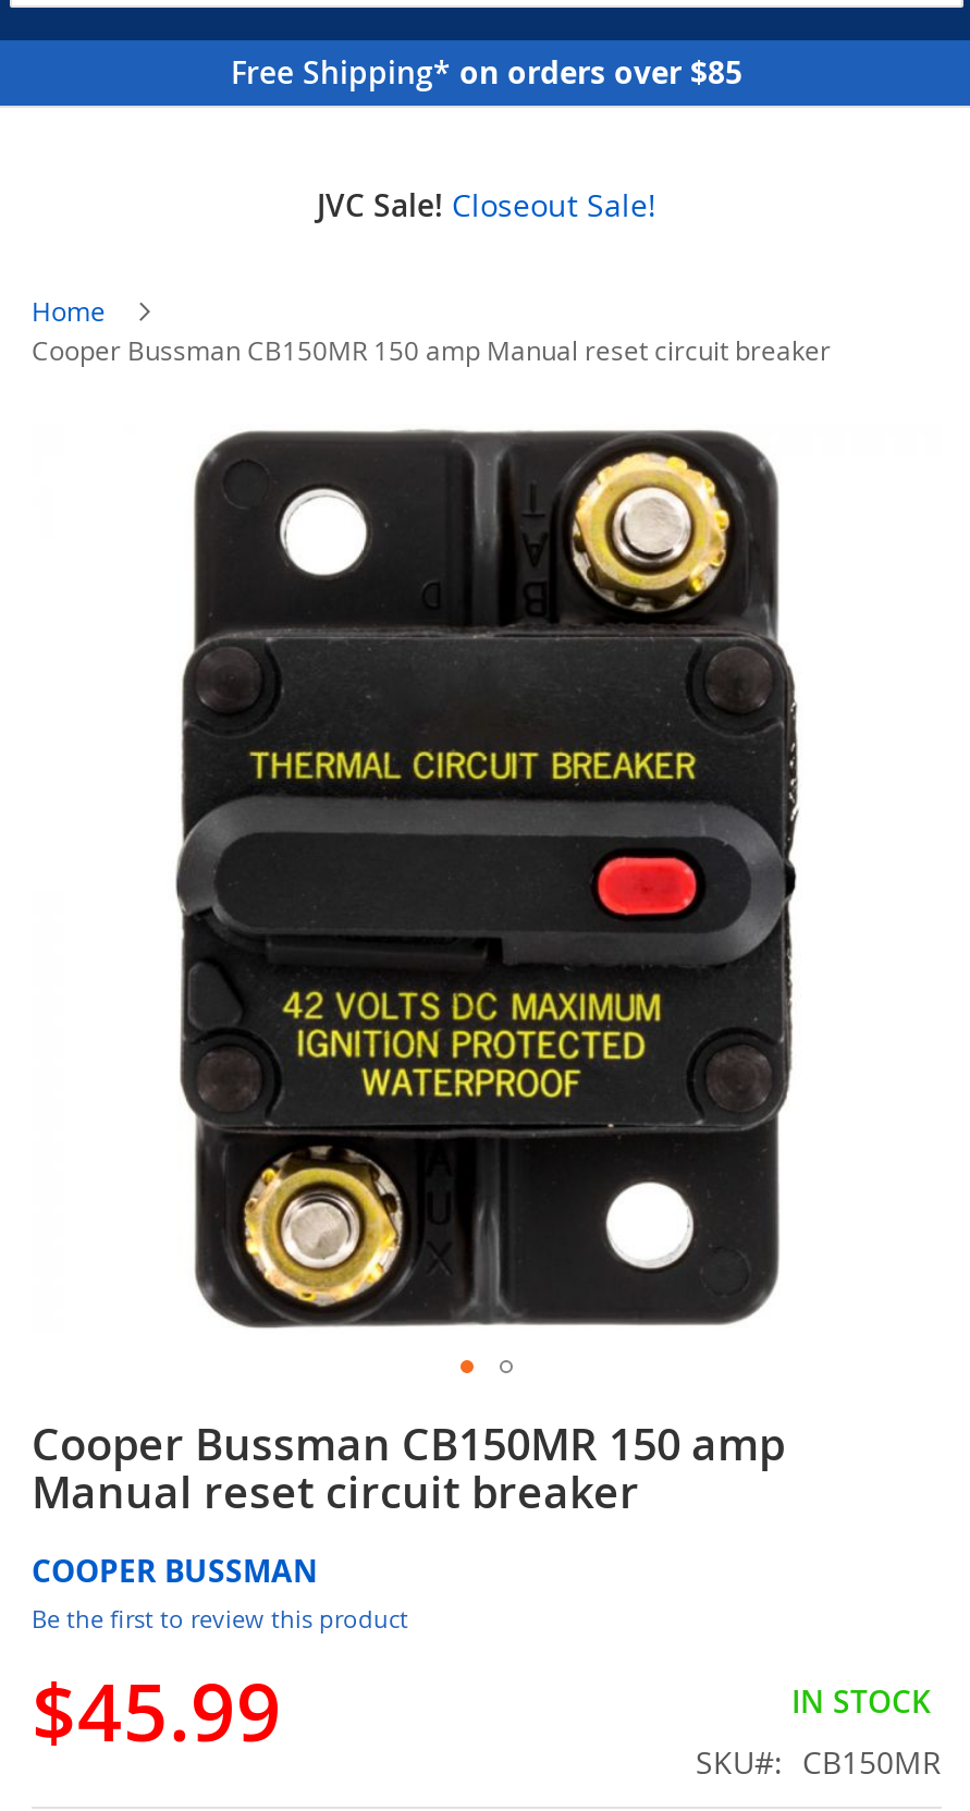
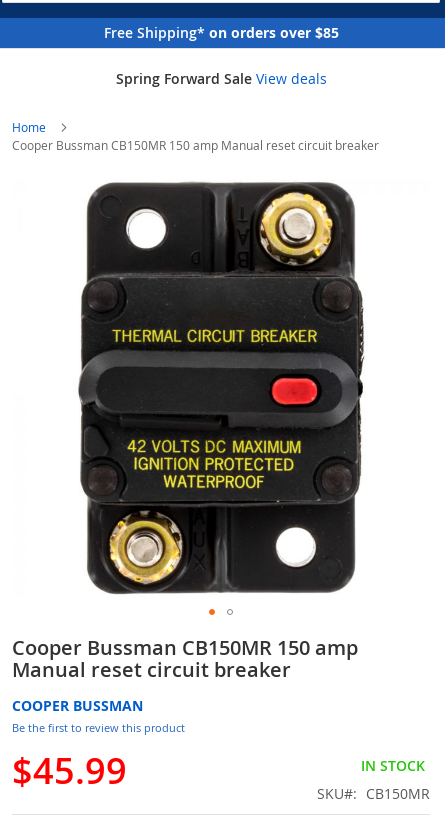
[317,184,656,226] JVC Sale! Closeout Sale! -> [115,69,326,88] Spring Forward Sale View deals

